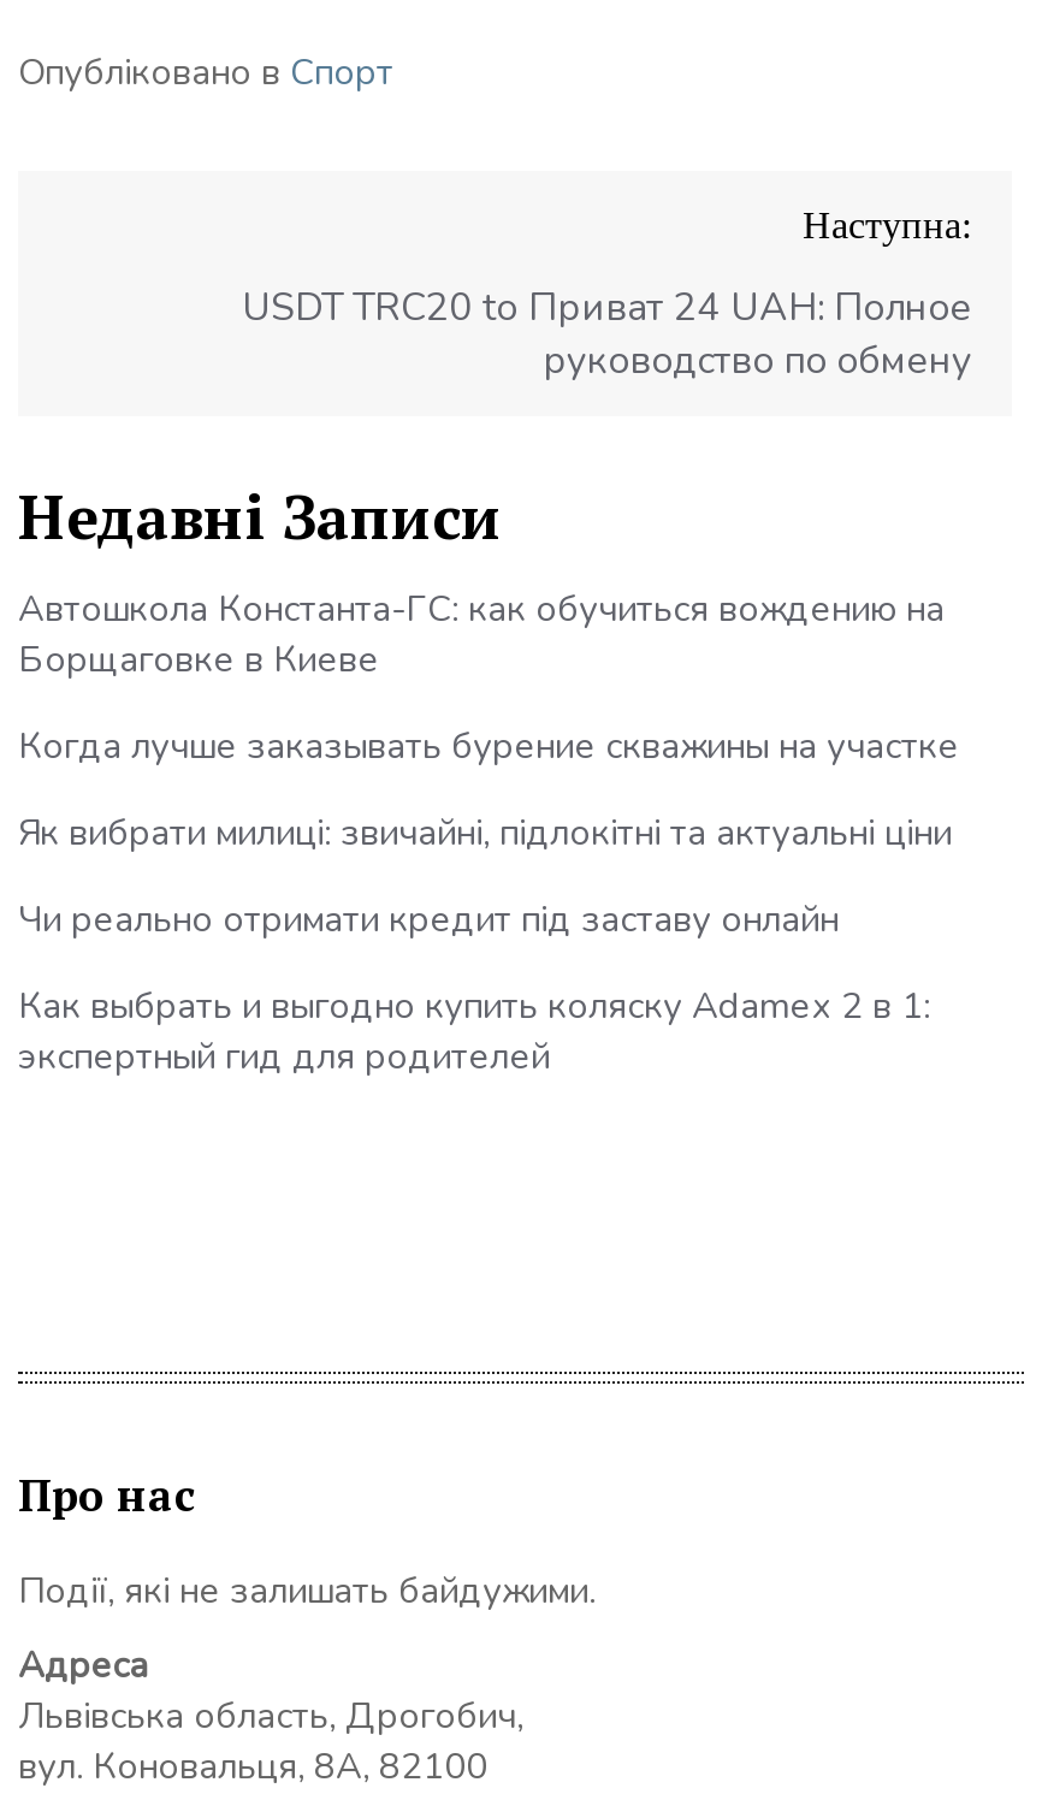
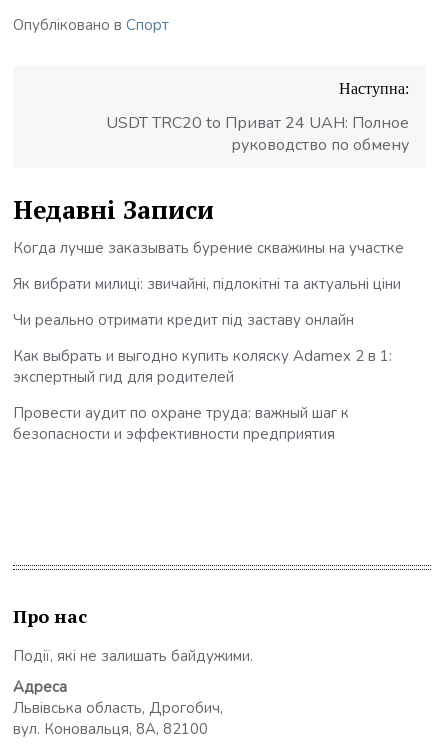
[18,584,945,682] Автошкола Константа-ГС: как обучиться вождению на | Борщаговке в Киеве -> none
moved [18,721,959,1079] -> [13,237,404,386]: Когда лучше заказывать бурение скважины на участке | Як вибрати милиці: звичайні, підлокітні та актуальні ціни | Чи реально отримати кредит під заставу онлайн | Как выбрать и выгодно купить коляску Adamex 2 в 1: | экспертный гид для родителей
none -> [13,402,349,443] Провести аудит по охране труда: важный шаг к | безопасности и эффективности предприятия

